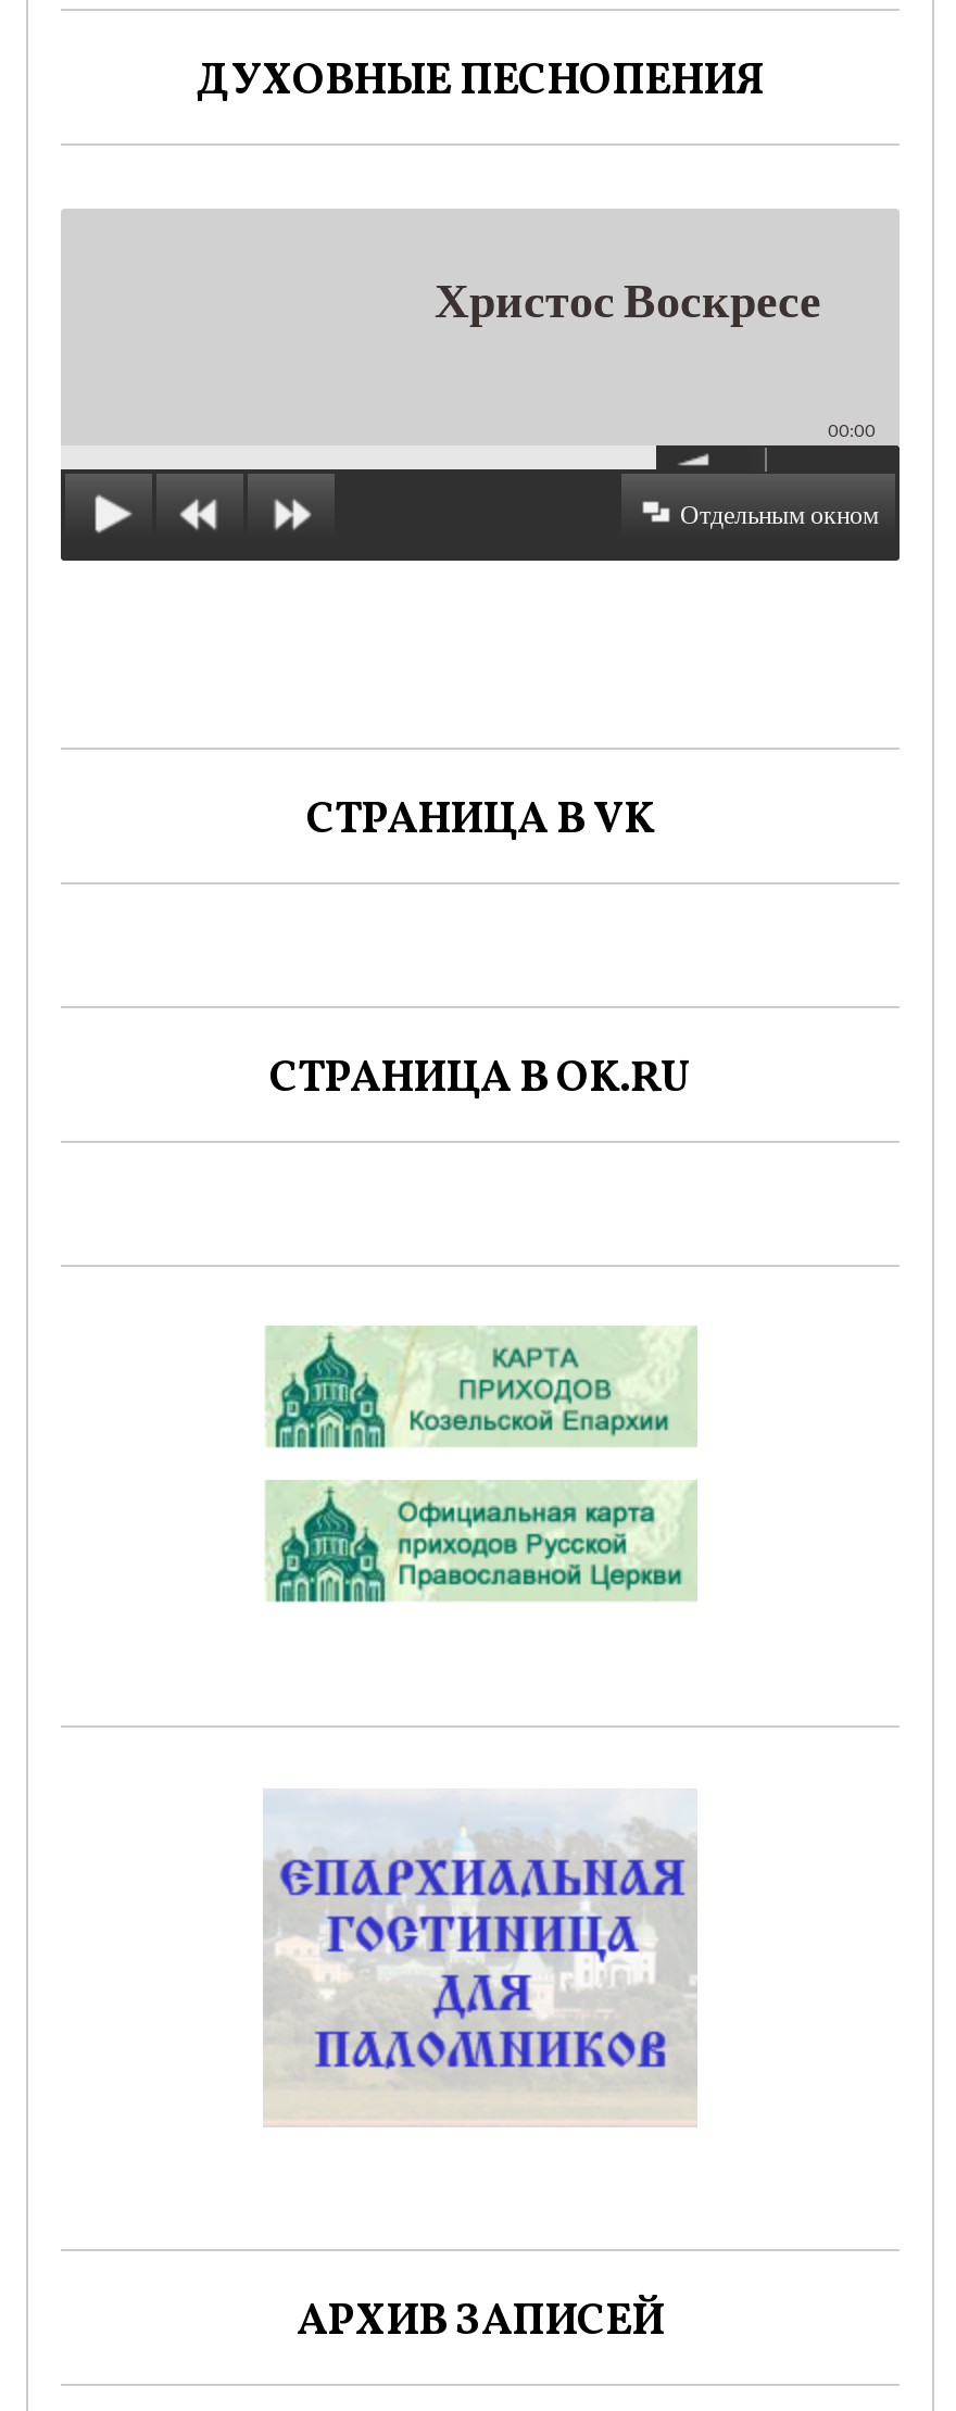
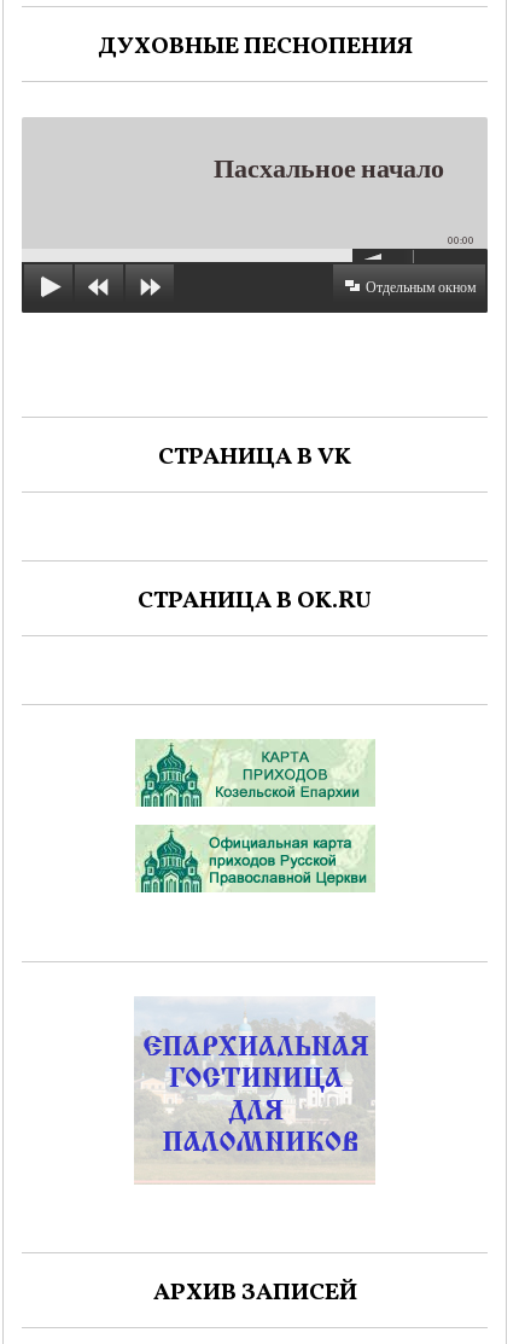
[435,269,821,328] Христос Воскресе -> [214,151,444,184] Пасхальное начало

